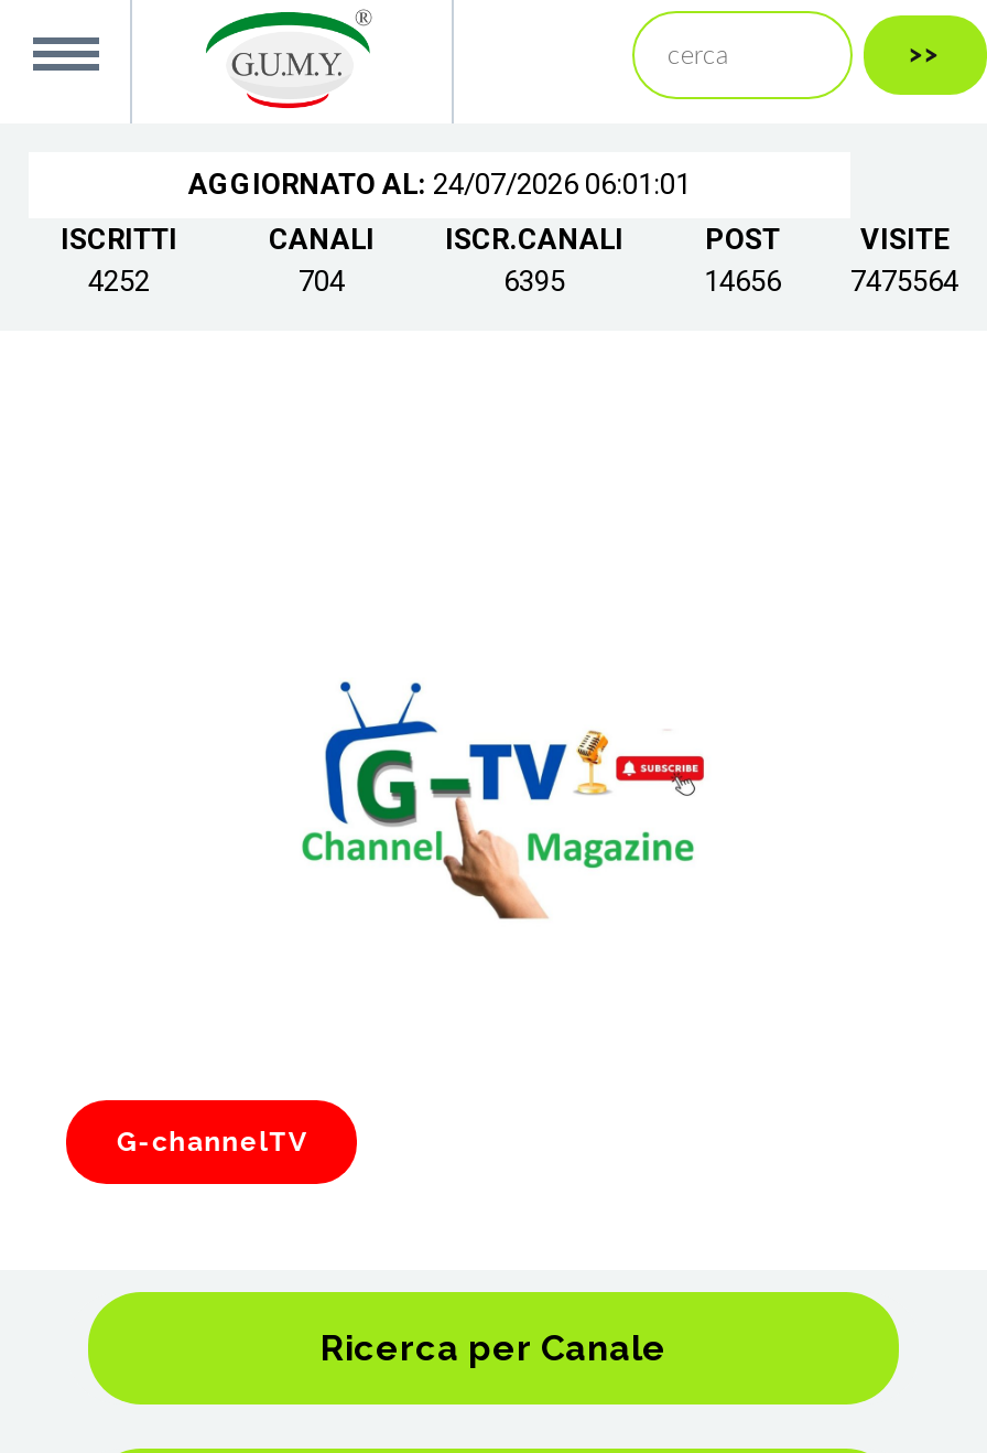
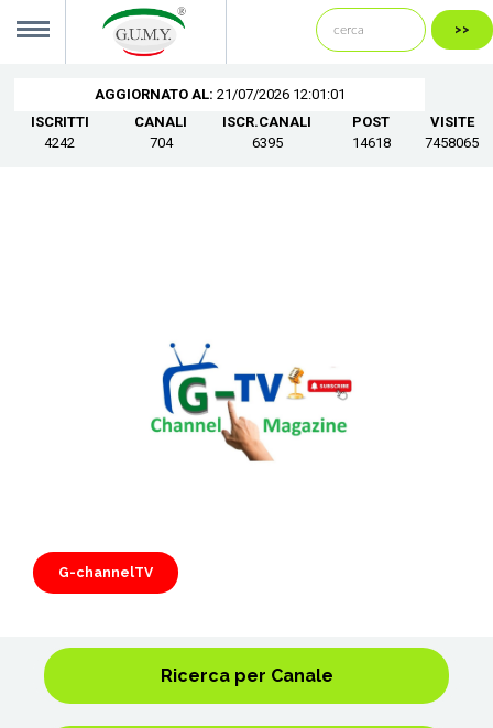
[188,168,691,201] AGGIORNATO AL: 24/07/2026 06:01:01 -> [94,86,345,102] AGGIORNATO AL: 21/07/2026 12:01:01
[88,265,150,298] 4252 -> [44,134,75,151] 4242
[704,265,781,298] 14656 -> [352,134,390,151] 14618
[850,265,958,298] 7475564 -> [425,134,479,151] 7458065

